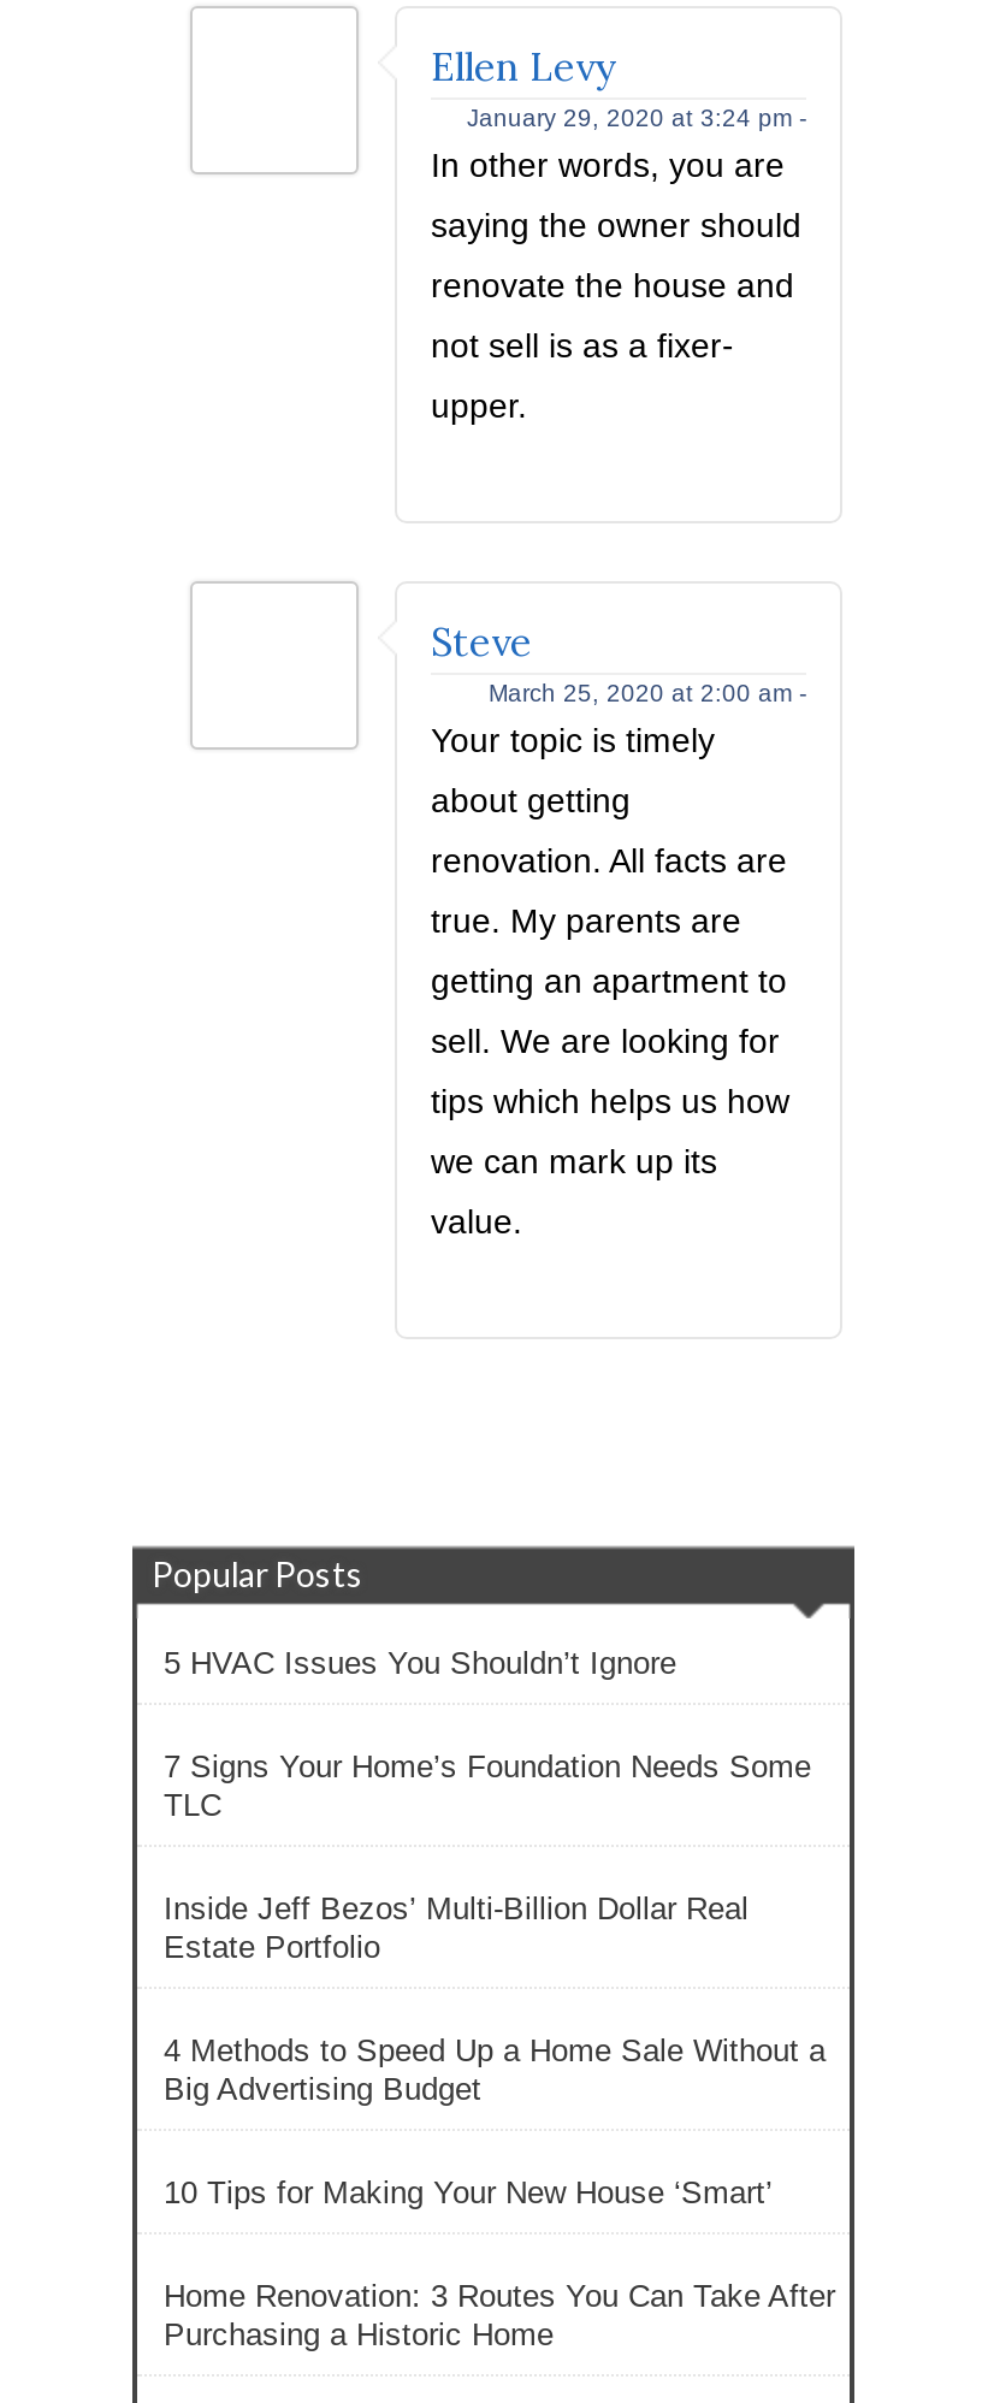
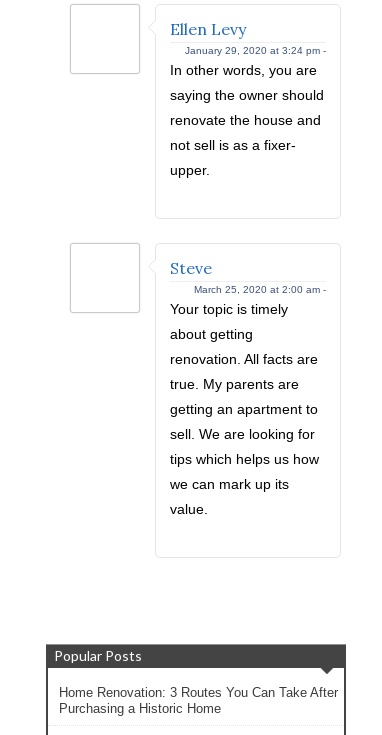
[164,1646,826,2211] 5 HVAC Issues You Shouldn’t Ignore | 7 Signs Your Home’s Foundation Needs Some | TLC | Inside Jeff Bezos’ Multi-Billion Dollar Real | Estate Portfolio | 4 Methods to Speed Up a Home Sale Without a | Big Advertising Budget | 10 Tips for Making Your New House ‘Smart’ -> none

